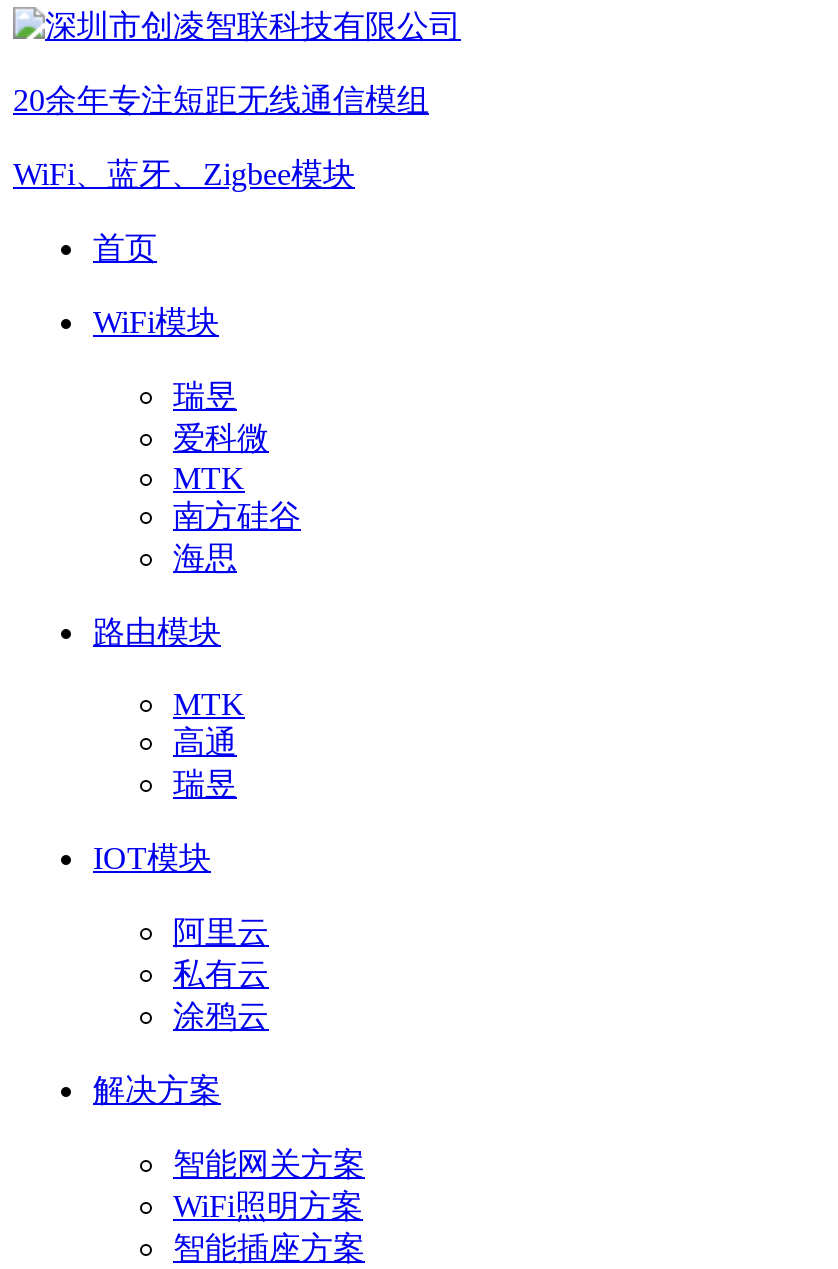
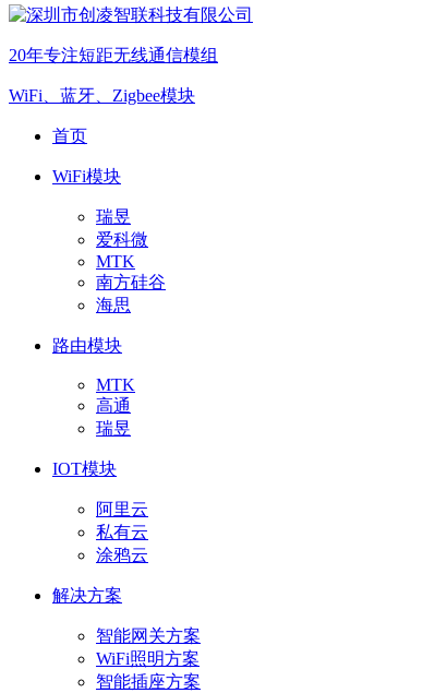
[13,83,429,117] 20余年专注短距无线通信模组 -> [9,46,218,64] 20年专注短距无线通信模组

